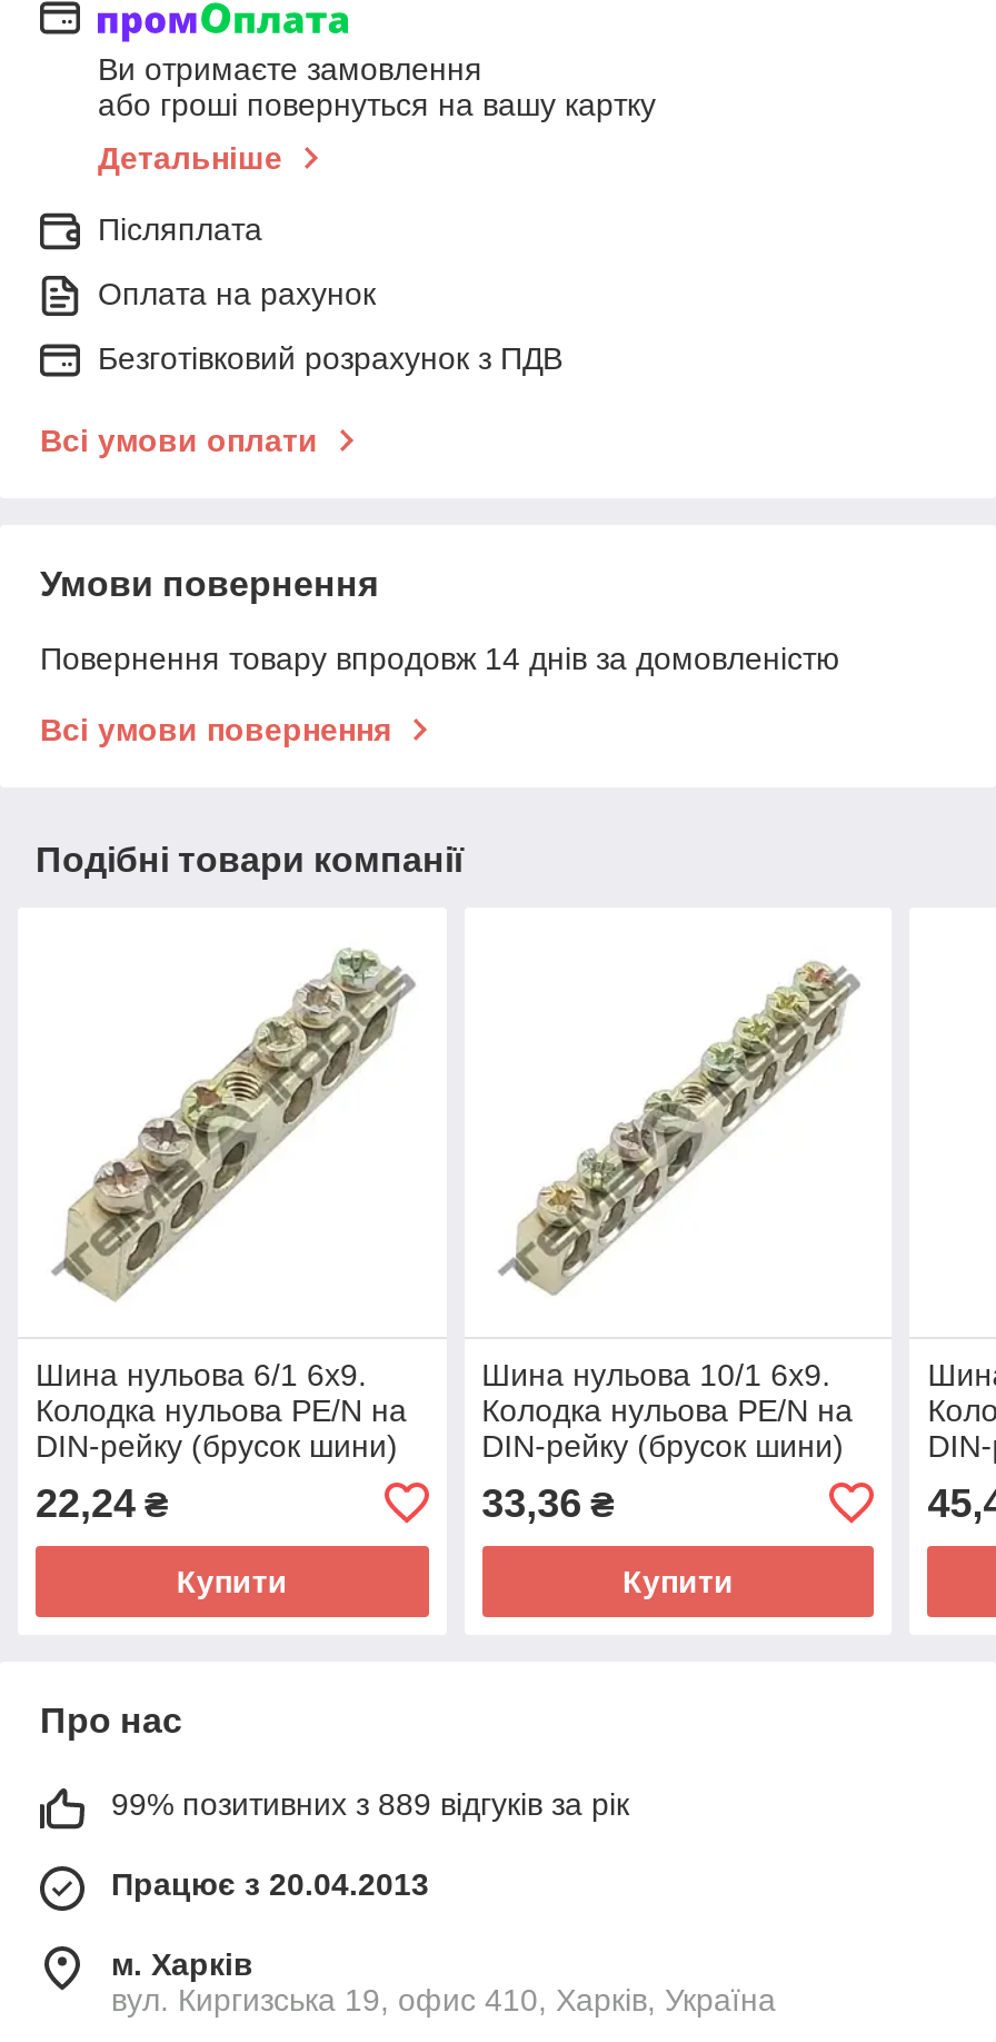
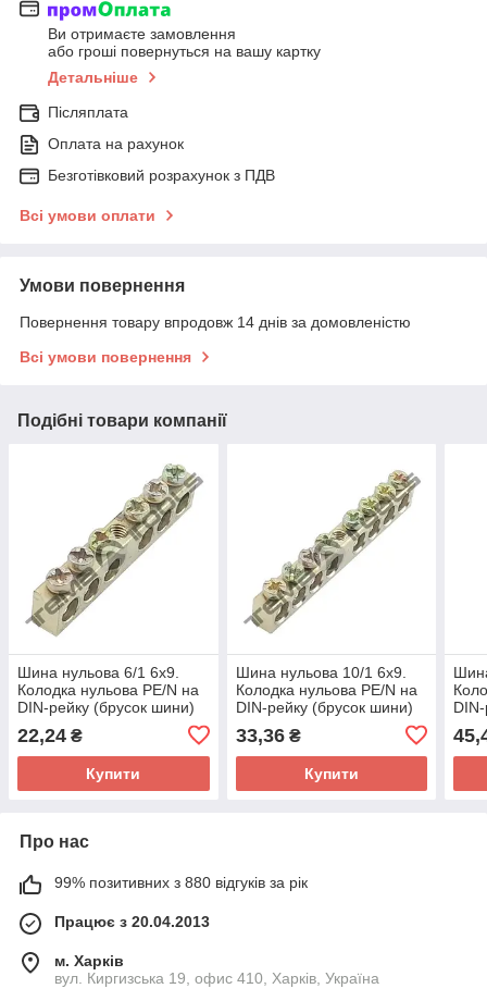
[111,1786,629,1821] 99% позитивних з 889 відгуків за рік -> [54,873,308,891] 99% позитивних з 880 відгуків за рік

